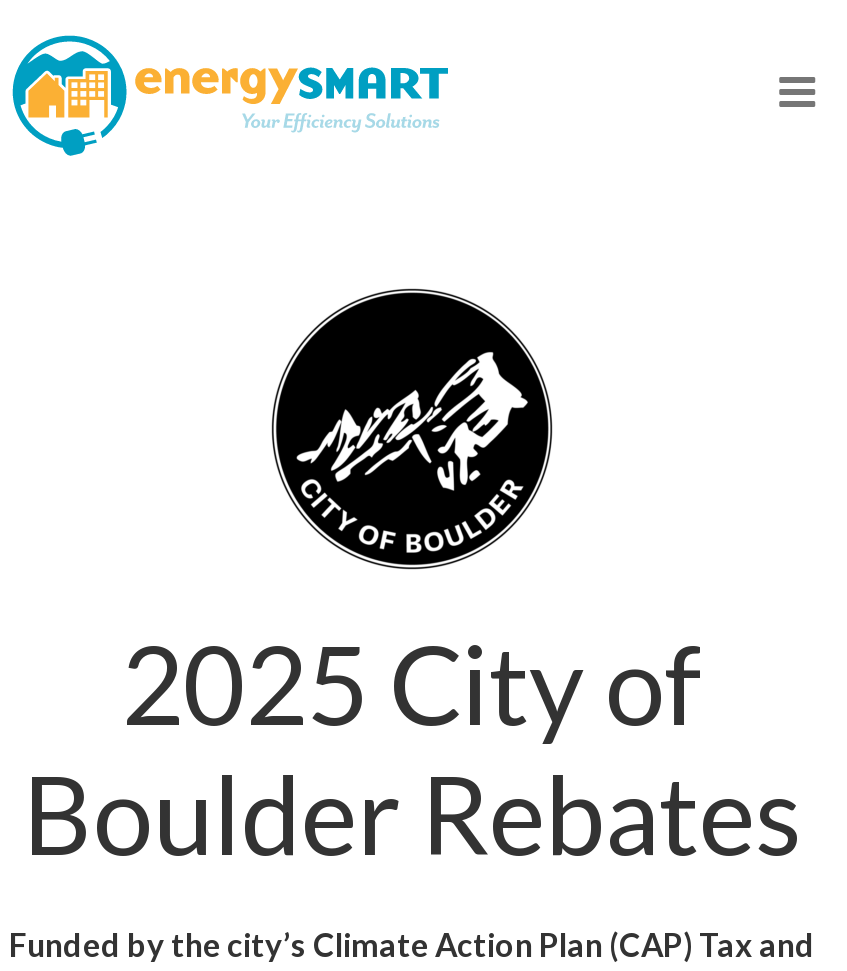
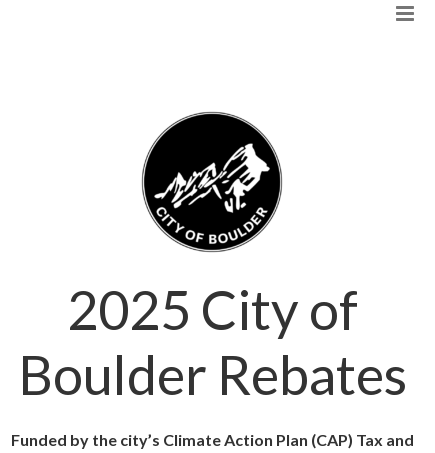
[10,33,450,157] [image] -> none

